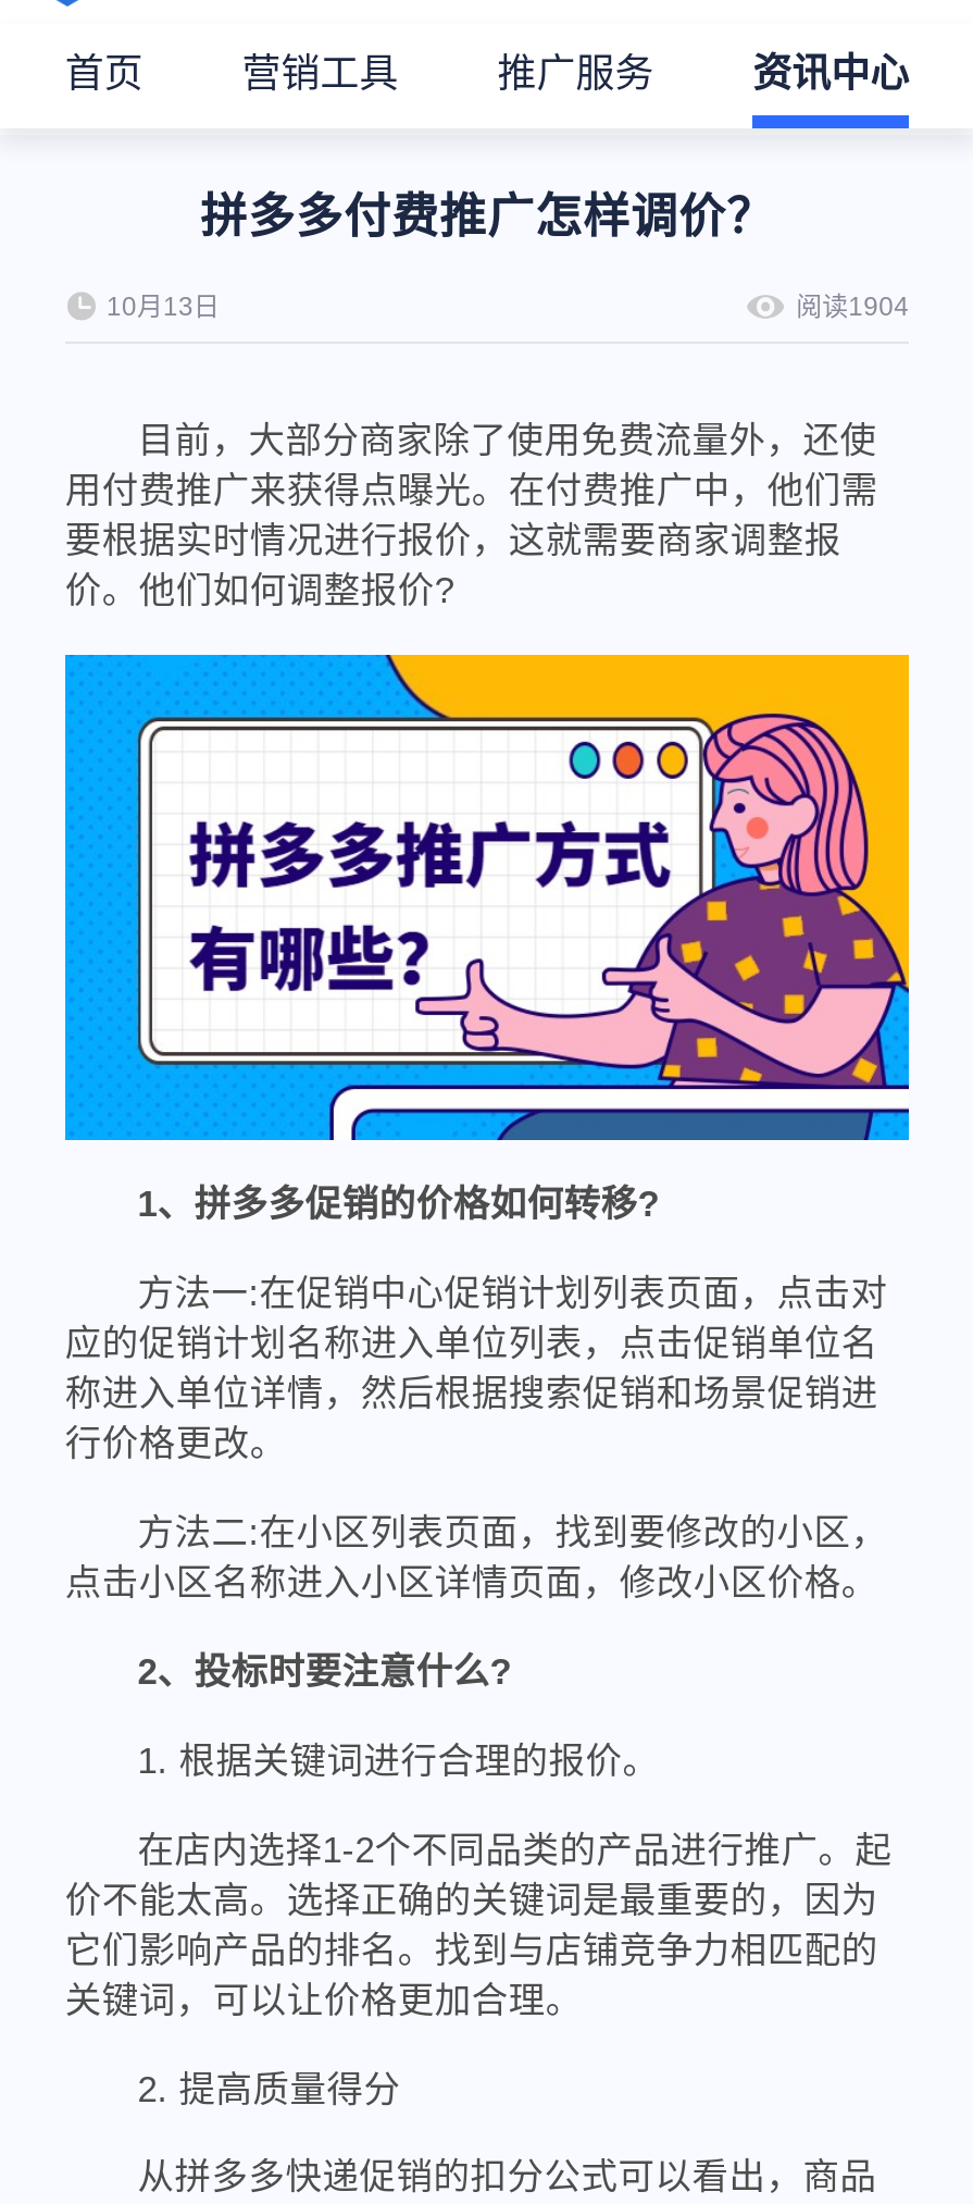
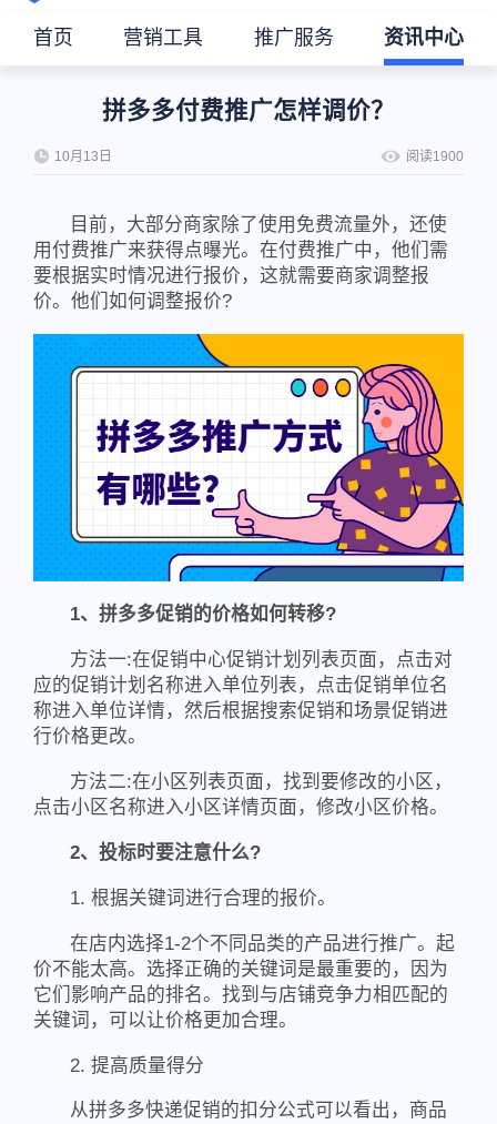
[796,292,909,322] 阅读1904 -> [406,149,464,164] 阅读1900

